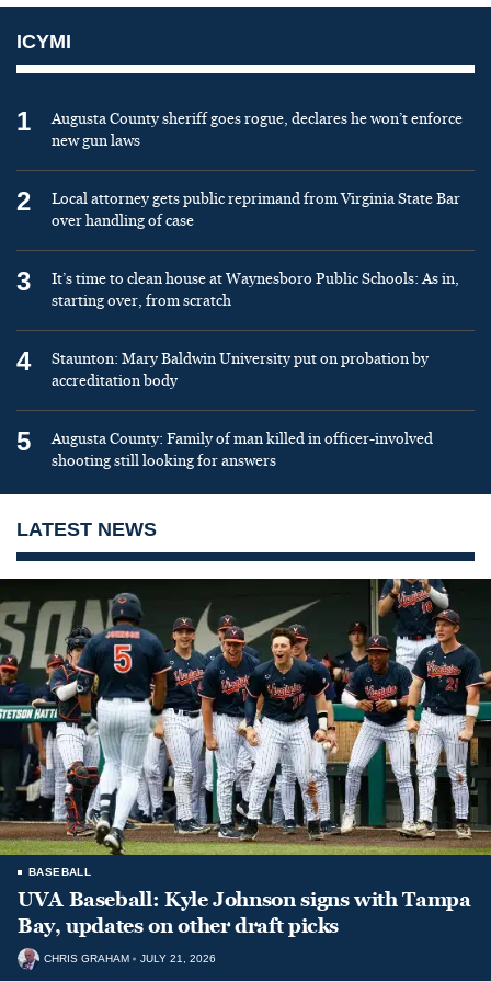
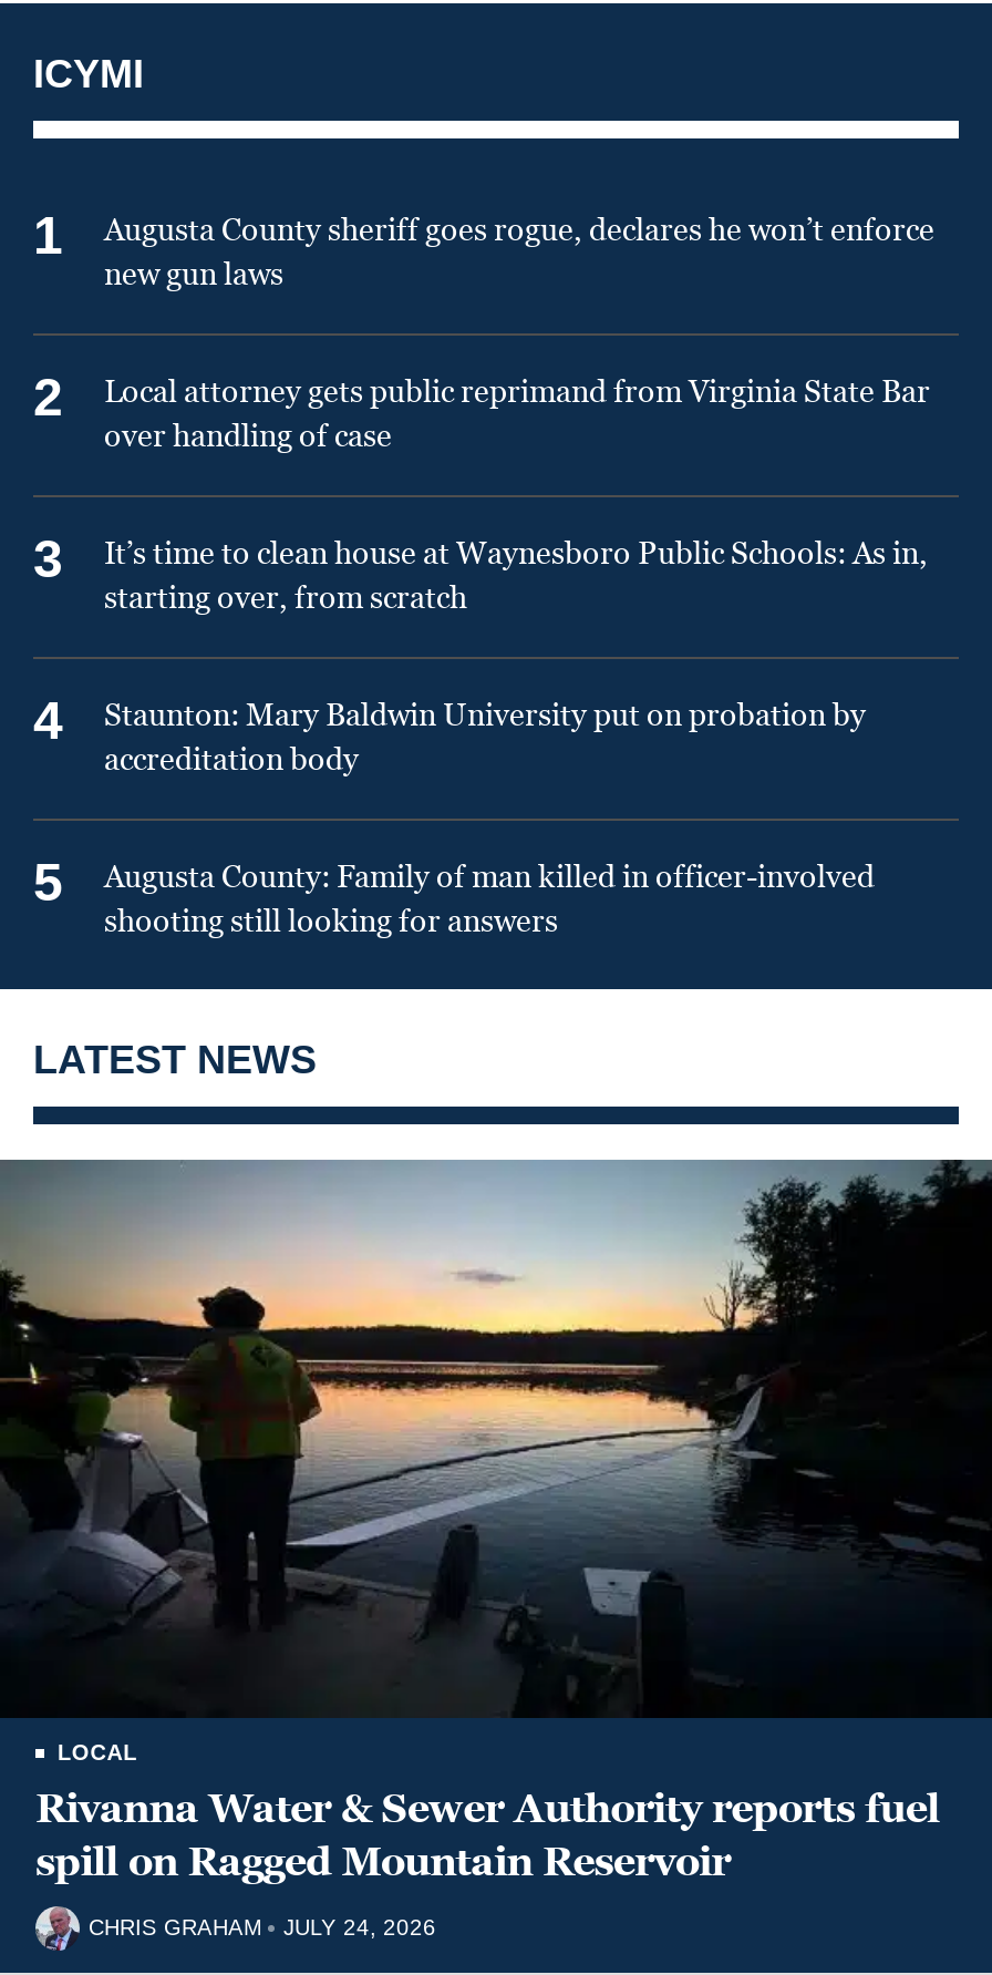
[3,578,488,939] [image] | BASEBALL | UVA Baseball: Kyle Johnson signs with Tampa | Bay, updates on other draft picks -> [7,1158,985,1888] [image] | LOCAL | Rivanna Water & Sewer Authority reports fuel | spill on Ragged Mountain Reservoir
[44,952,216,964] CHRIS GRAHAM JULY 21, 2026 -> [89,1915,436,1939] CHRIS GRAHAM JULY 24, 2026

